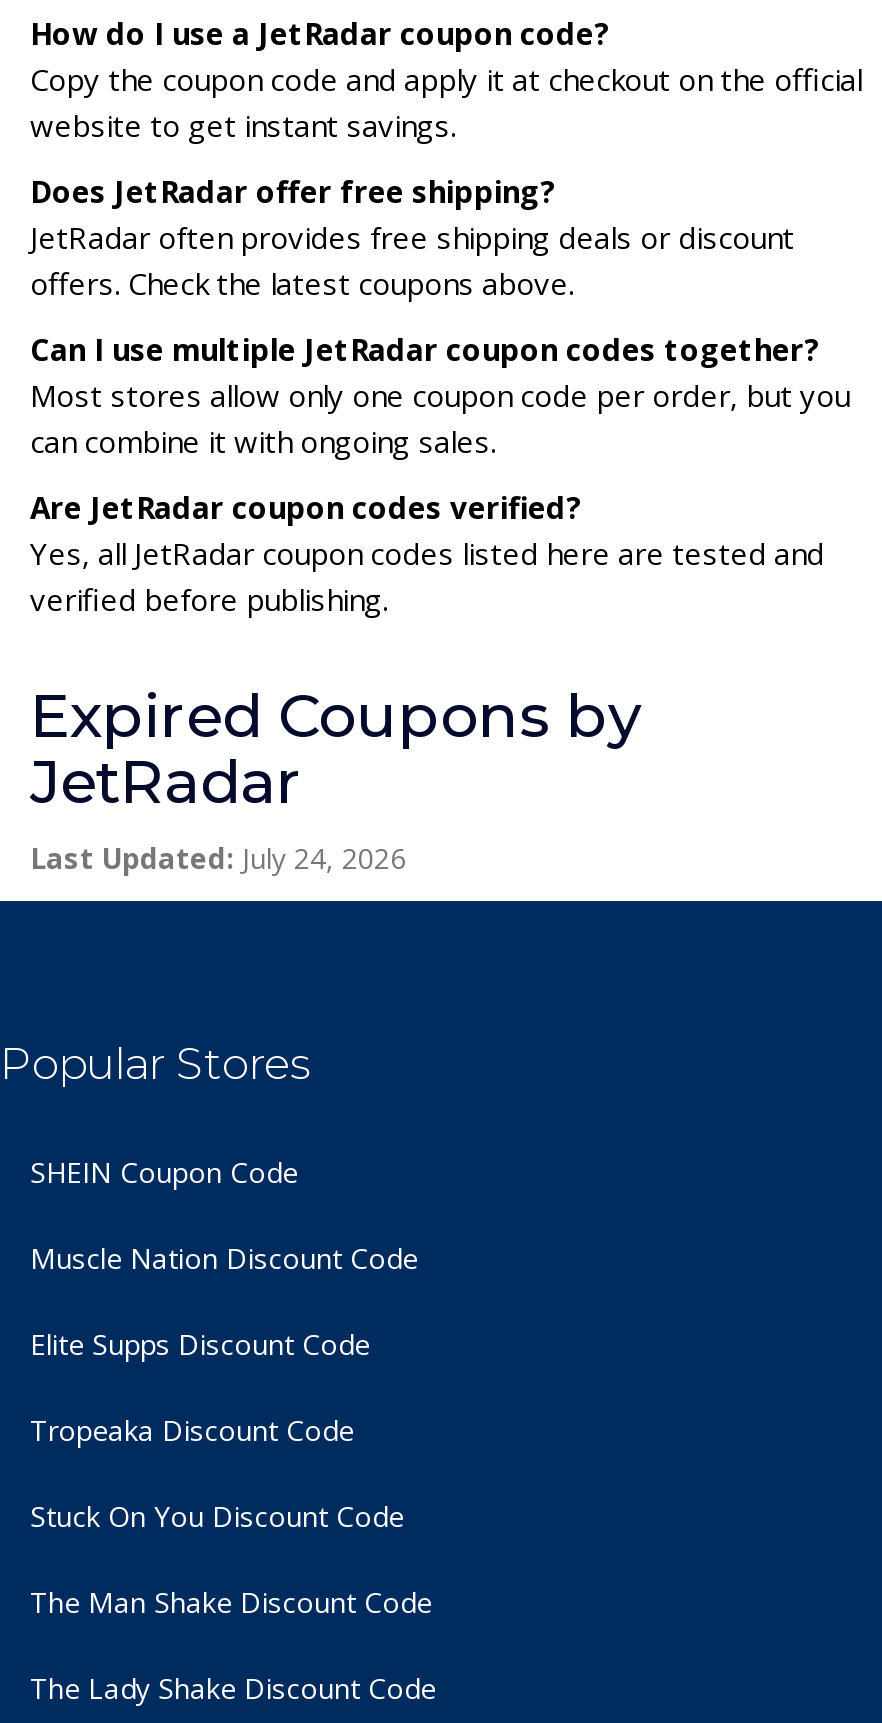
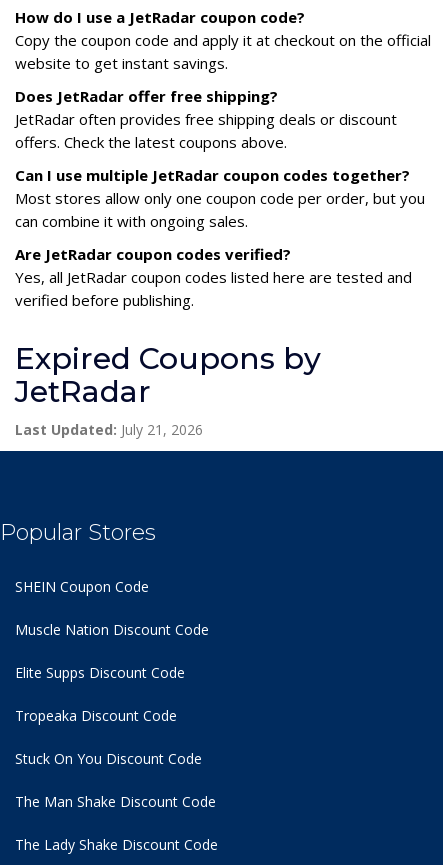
[30,840,406,878] Last Updated: July 24, 2026 -> [15,420,203,439] Last Updated: July 21, 2026

